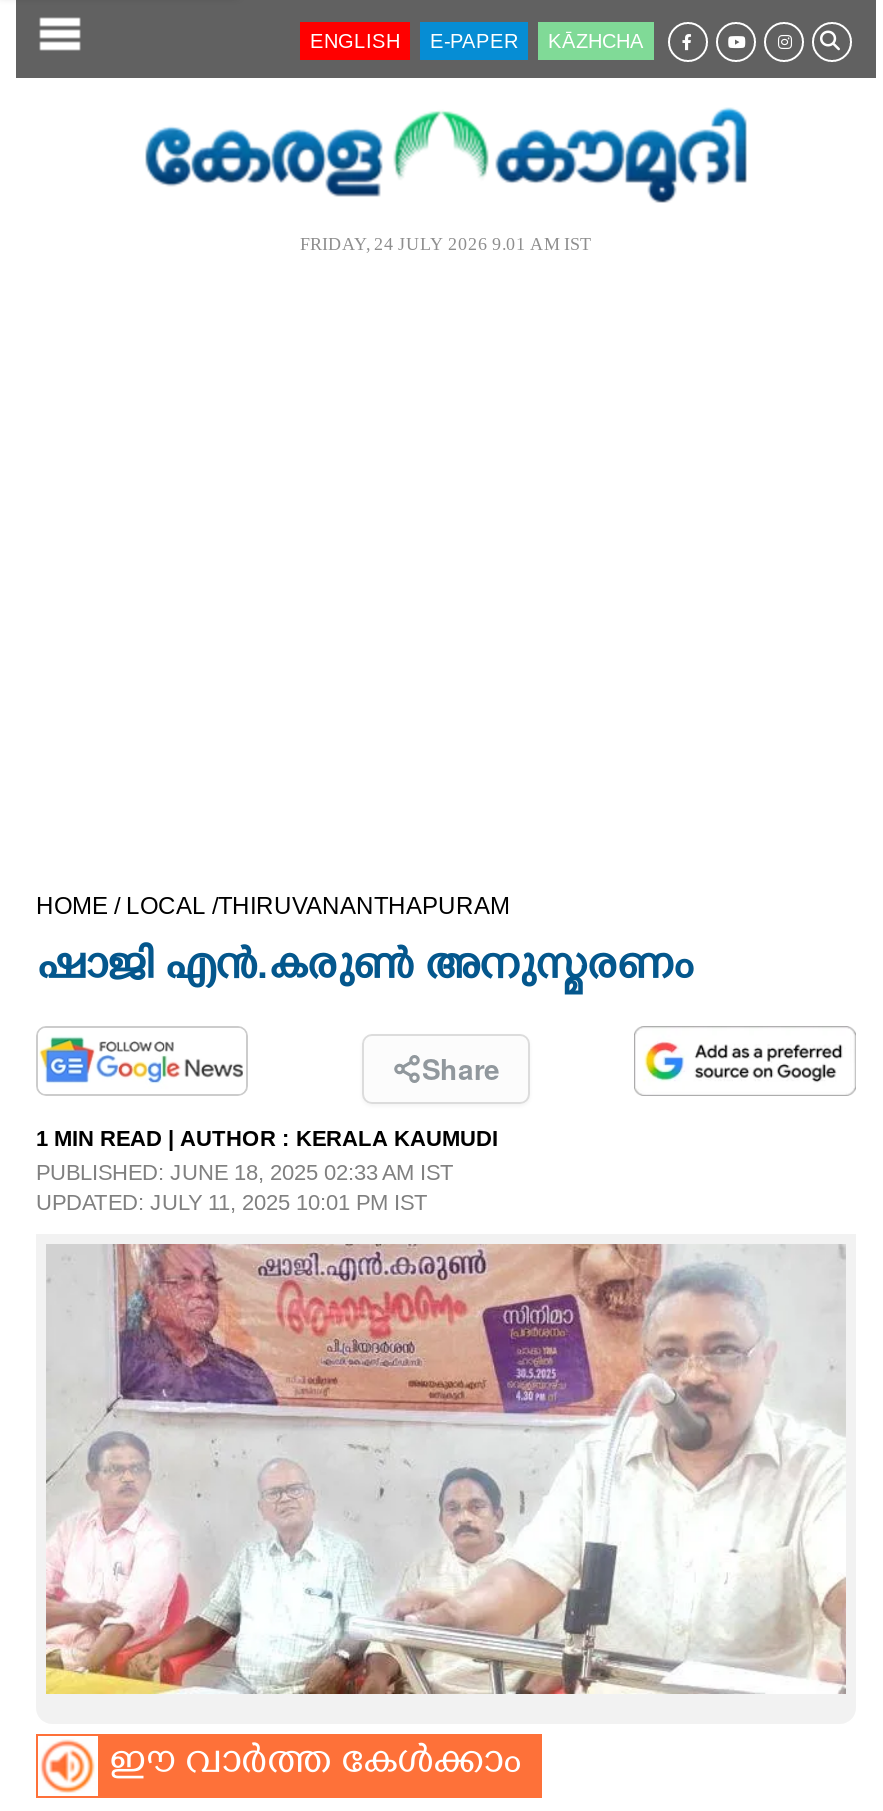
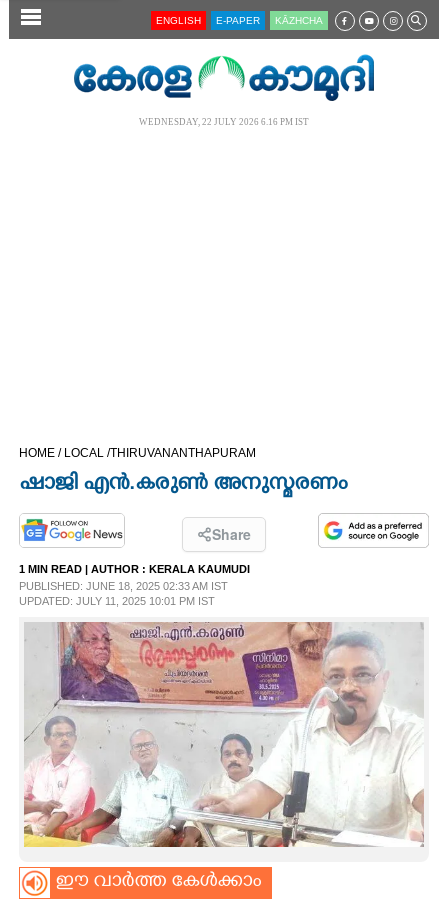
[300,234,592,254] FRIDAY, 24 JULY 2026 9.01 AM IST -> [139,117,309,127] WEDNESDAY, 22 JULY 2026 6.16 PM IST

